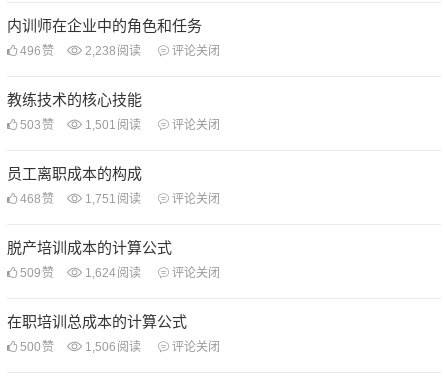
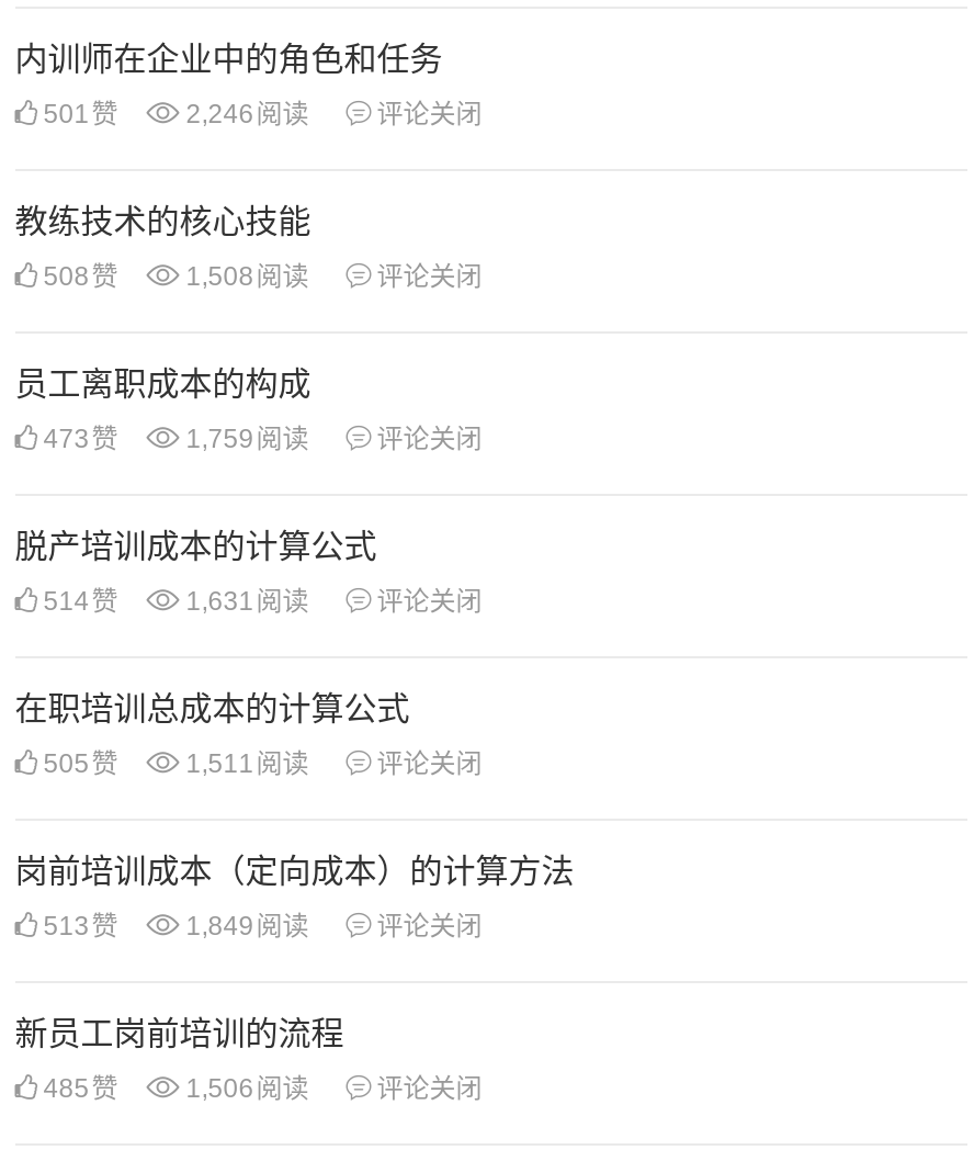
[17,44,54,58] 496赞 -> [37,100,118,131] 501赞
[82,44,141,58] 2,238阅读 -> [179,100,309,131] 2,246阅读
[17,118,54,132] 503赞 -> [37,262,118,293] 508赞
[82,118,141,132] 1,501阅读 -> [179,262,309,293] 1,508阅读
[17,192,54,206] 468赞 -> [37,425,118,455] 473赞
[82,192,141,206] 1,751阅读 -> [179,425,309,455] 1,759阅读
[17,266,54,280] 509赞 -> [37,587,118,618] 514赞
[82,266,141,280] 1,624阅读 -> [179,587,309,618] 1,631阅读
[17,340,54,354] 500赞 -> [15,749,574,1105] 505赞 | 1,511阅读 | 评论关闭 | 岗前培训成本（定向成本）的计算方法 | 513赞 | 1,849阅读 | 评论关闭 | 新员工岗前培训的流程 | 485赞

